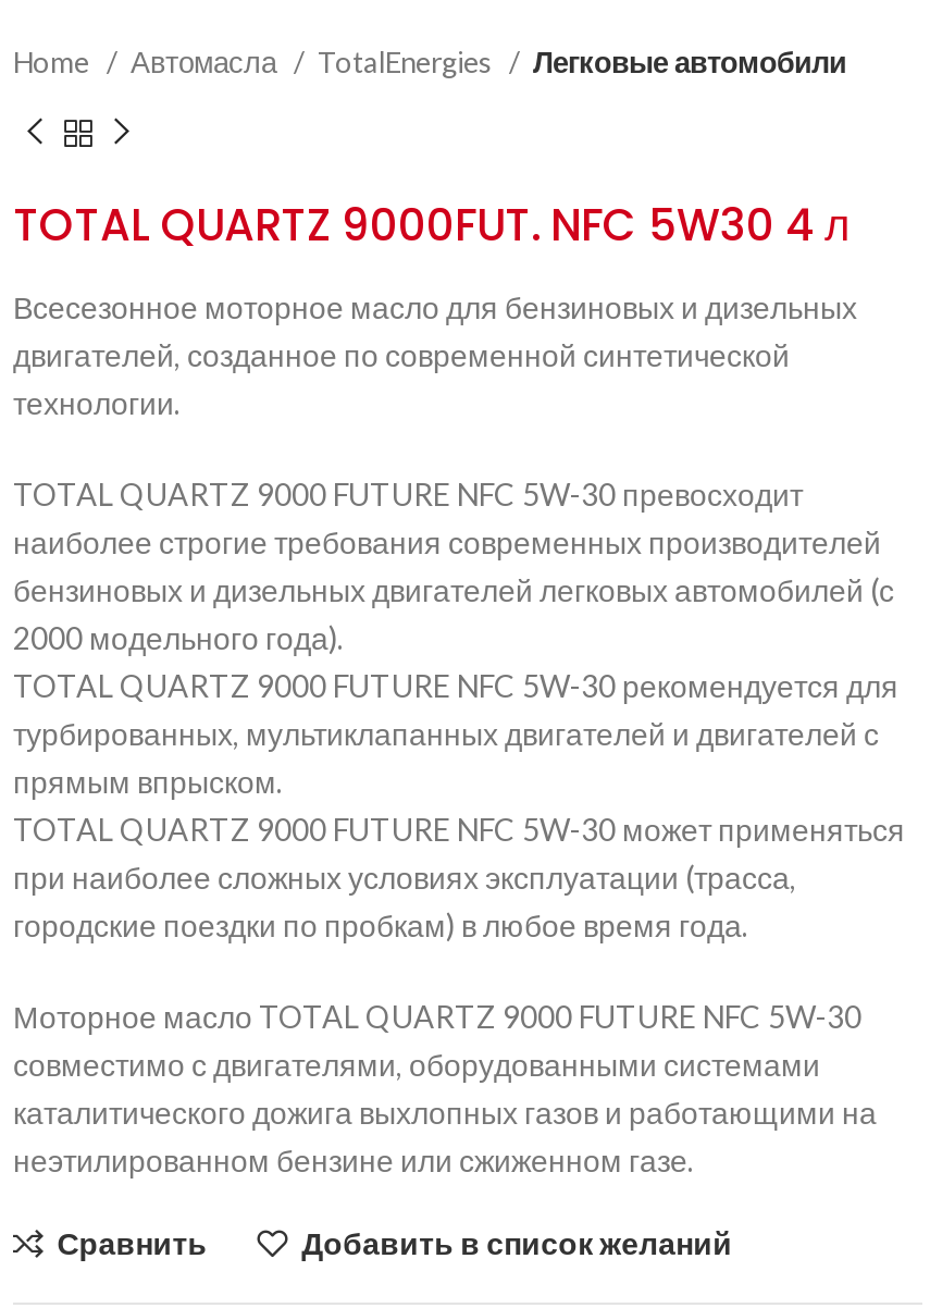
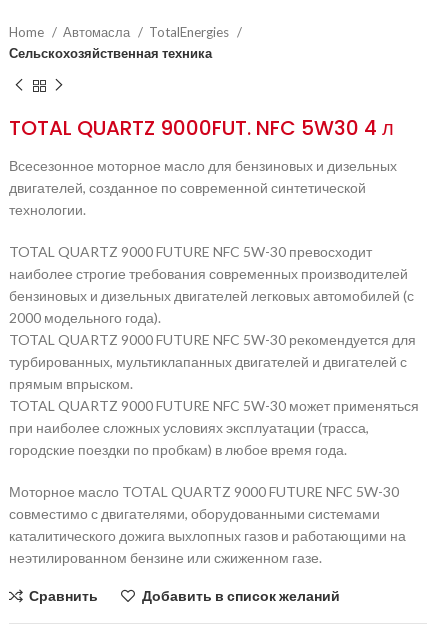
[533,45,846,79] Легковые автомобили -> [9,45,212,61] Сельскохозяйственная техника

